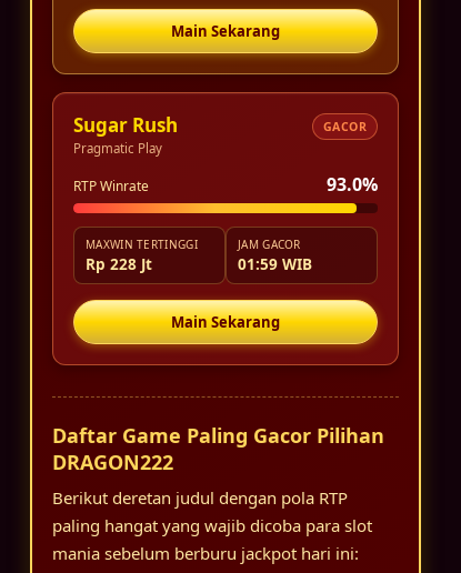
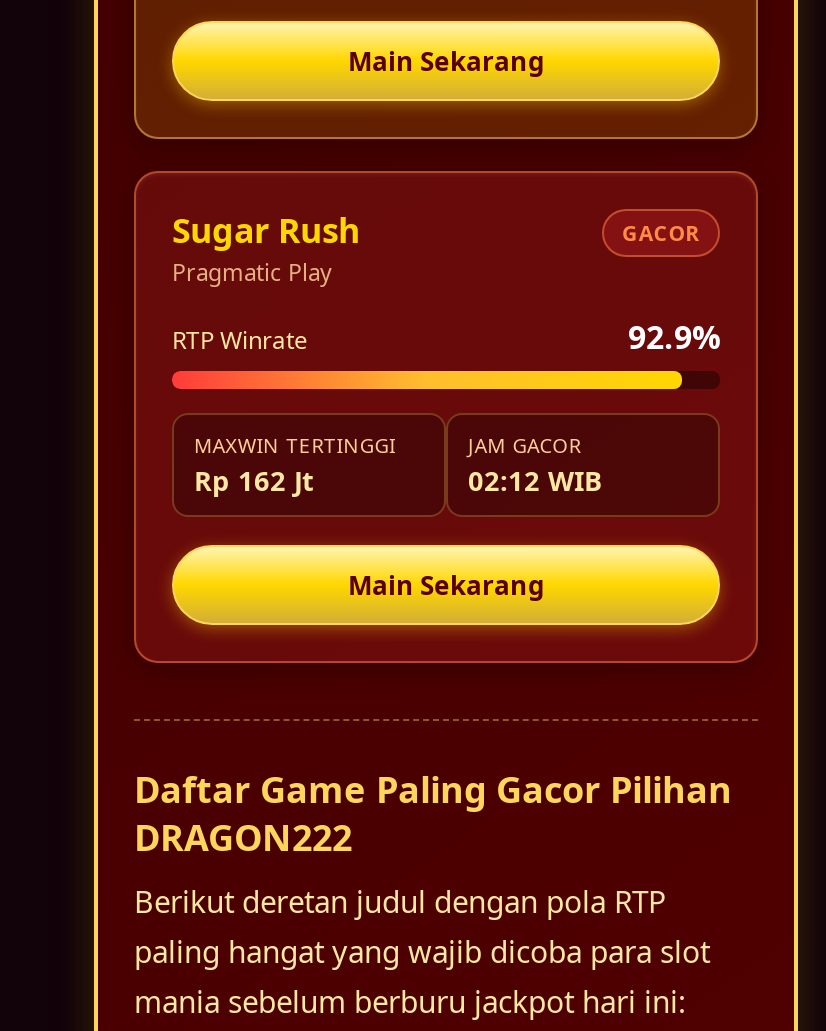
[327,172,378,196] 93.0% -> [628,315,720,359] 92.9%
[86,254,152,274] Rp 228 Jt -> [194,463,314,499] Rp 162 Jt
[238,254,312,274] 01:59 WIB -> [468,463,602,499] 02:12 WIB

